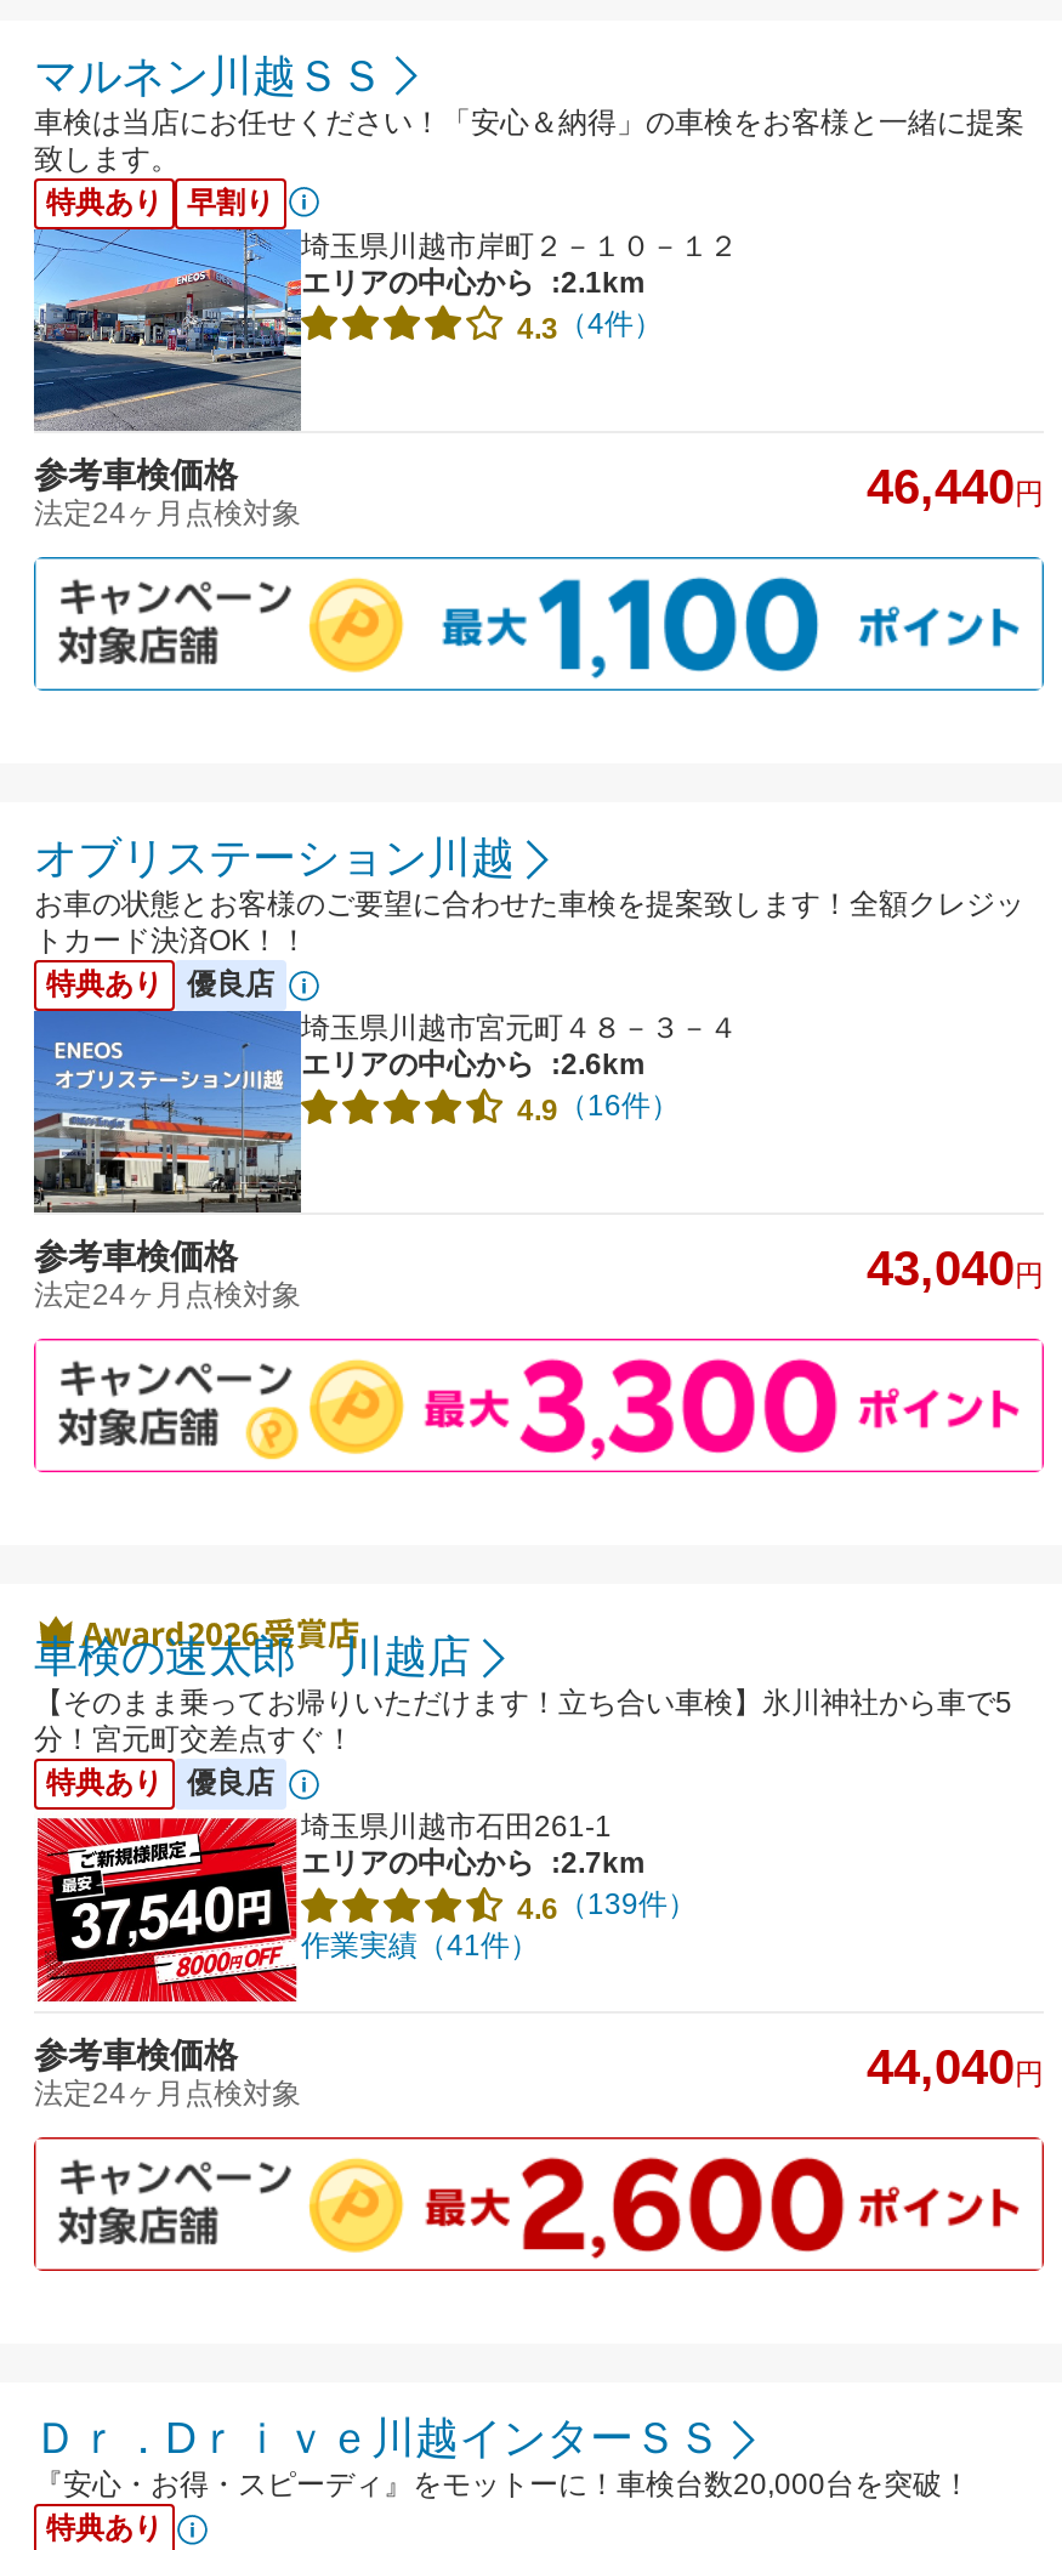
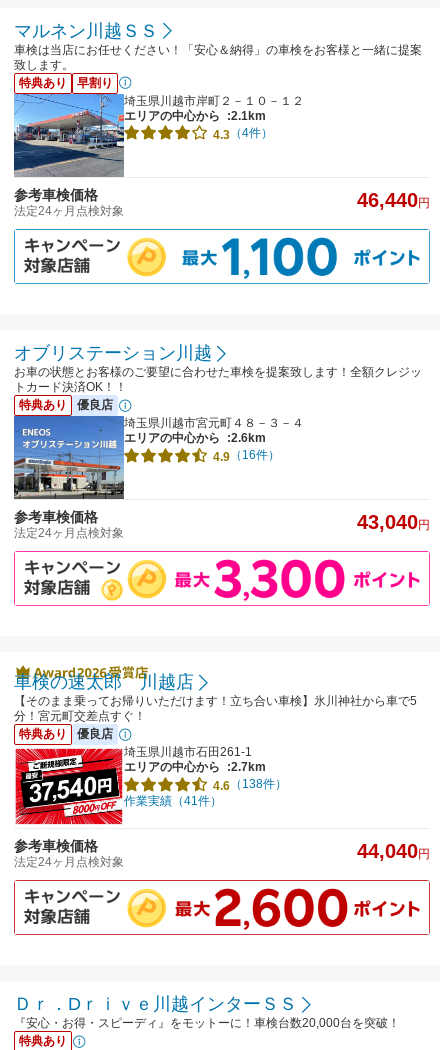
[517,1888,697,1927] 4.6（139件） -> [213,777,287,793] 4.6（138件）

